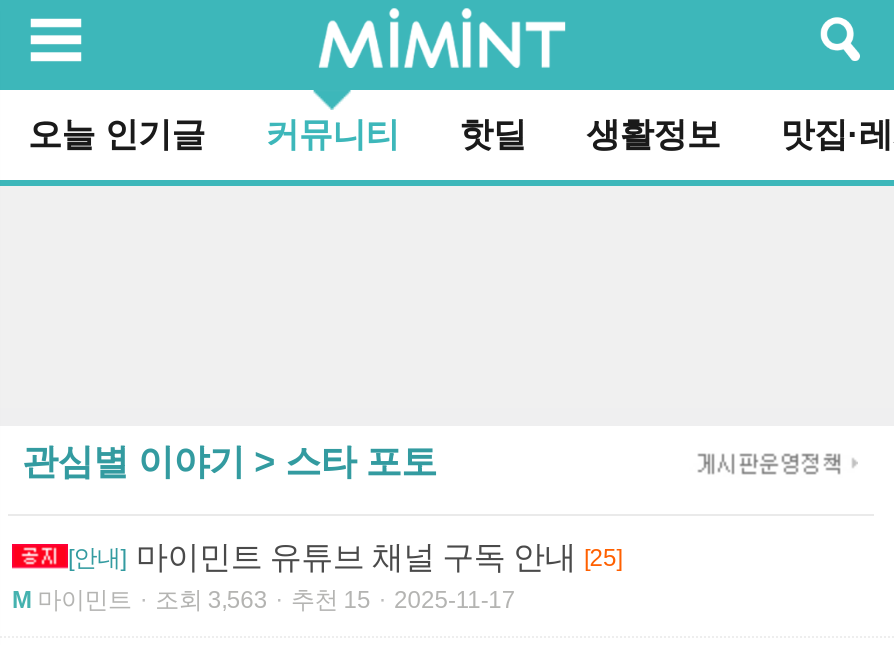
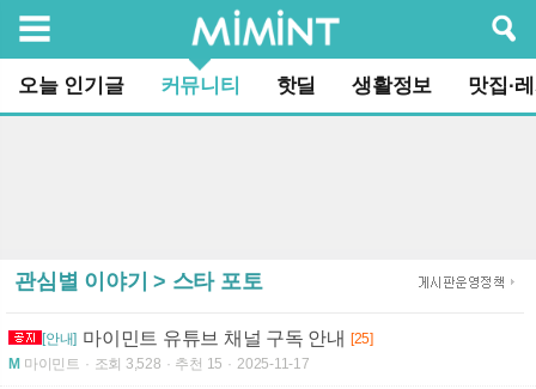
[12,586,515,614] M 마이민트 조회 3,563 추천 15 2025-11-17 -> [8,355,309,372] M 마이민트 조회 3,528 추천 15 2025-11-17

